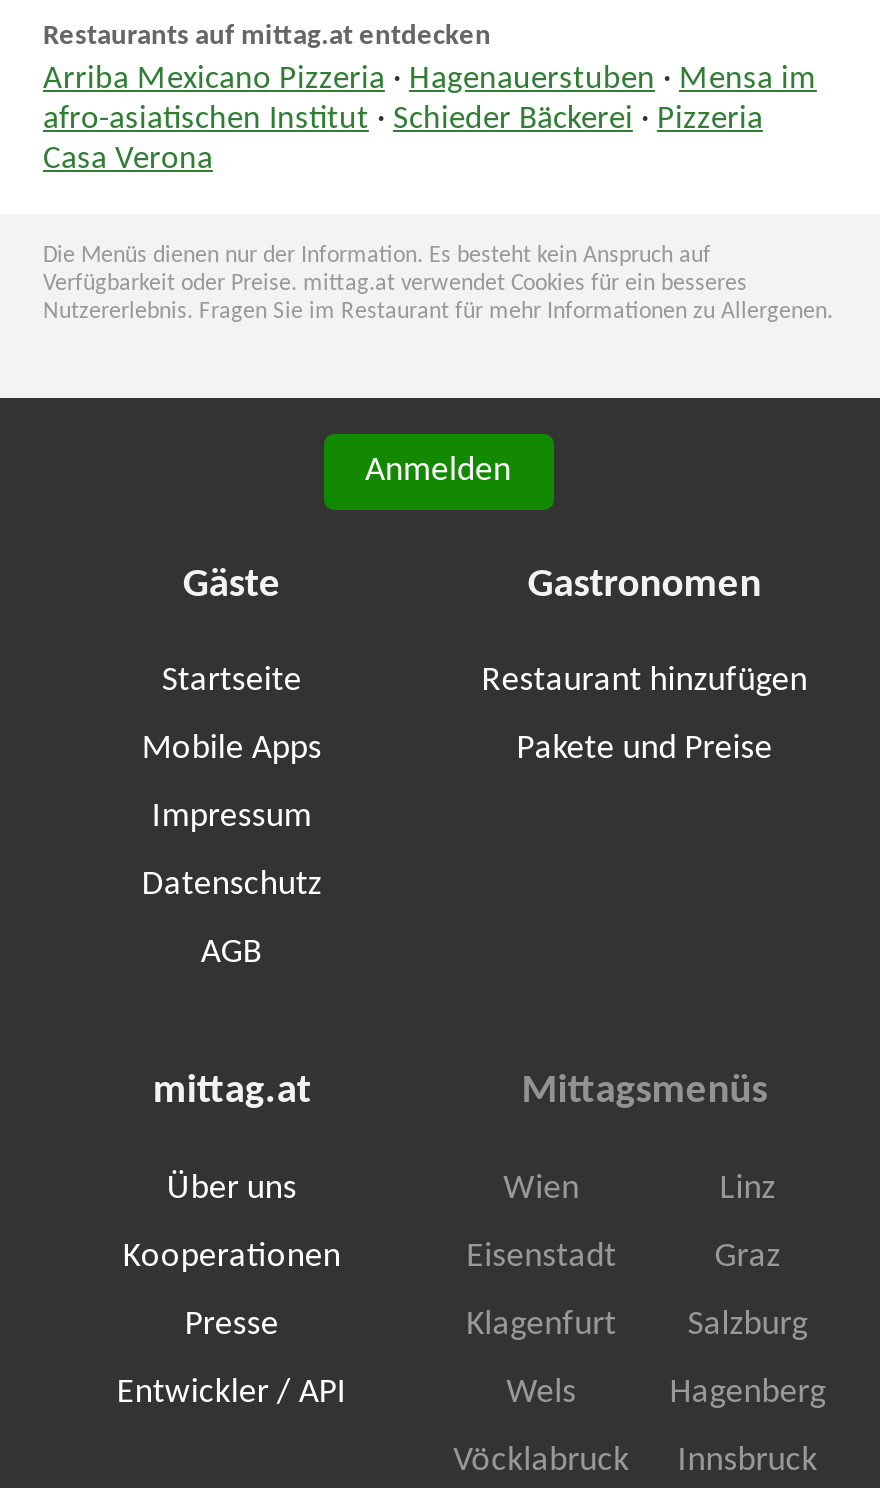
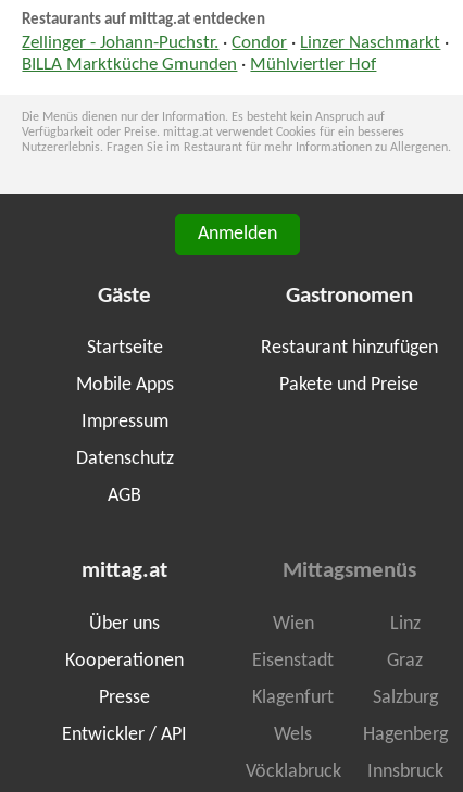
[43,63,817,175] Arriba Mexicano Pizzeria · Hagenauerstuben · Mensa im | afro-asiatischen Institut · Schieder Bäckerei · Pizzeria | Casa Verona -> [22,34,449,73] Zellinger - Johann-Puchstr. · Condor · Linzer Naschmarkt · | BILLA Marktküche Gmunden · Mühlviertler Hof

